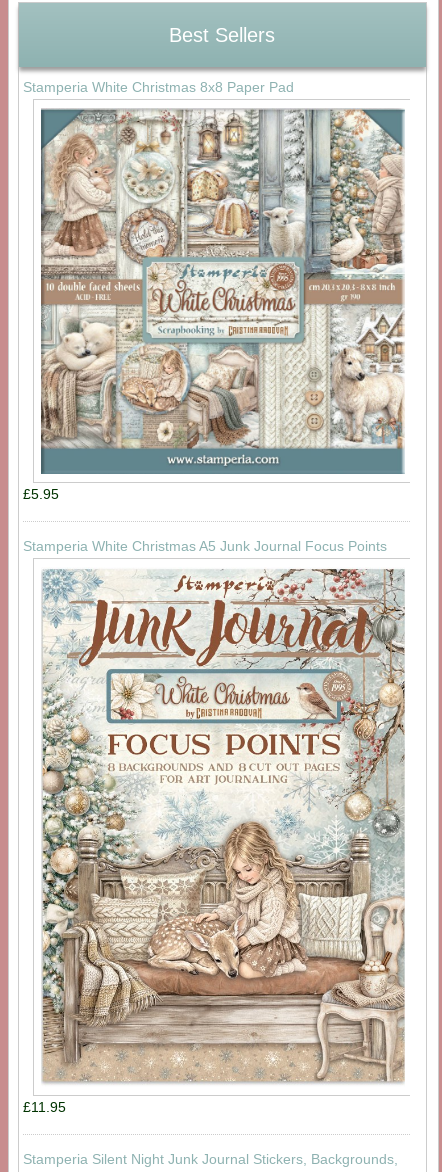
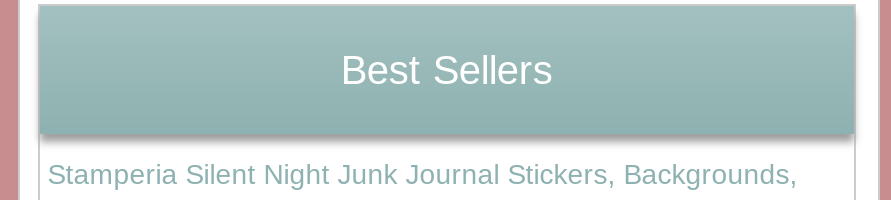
[23,79,294,95] Stamperia White Christmas 8x8 Paper Pad -> none
[23,108,406,554] [image] | £5.95 | Stamperia White Christmas A5 Junk Journal Focus Points -> none
[23,568,406,1115] [image] | £11.95 -> none

